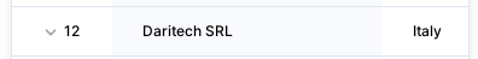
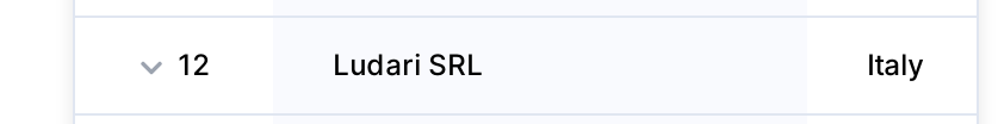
[143,22,233,40] Daritech SRL -> [333,47,483,83] Ludari SRL

